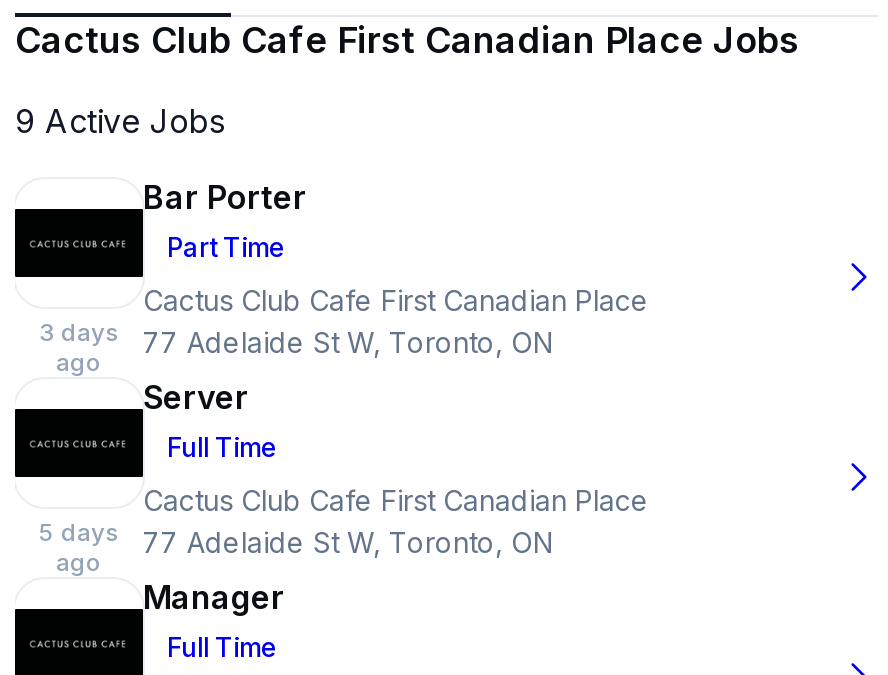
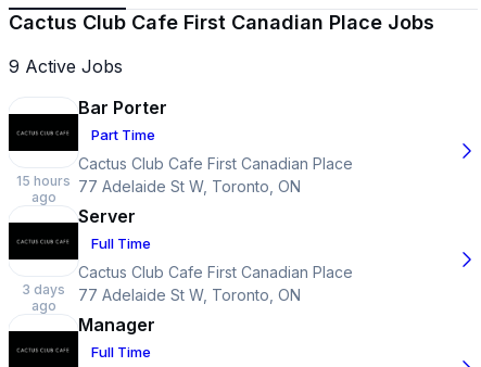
[39,317,553,359] 3 days 77 Adelaide St W, Toronto, ON -> [16,173,301,195] 15 hours 77 Adelaide St W, Toronto, ON
[39,517,553,559] 5 days 77 Adelaide St W, Toronto, ON -> [22,281,301,304] 3 days 77 Adelaide St W, Toronto, ON

